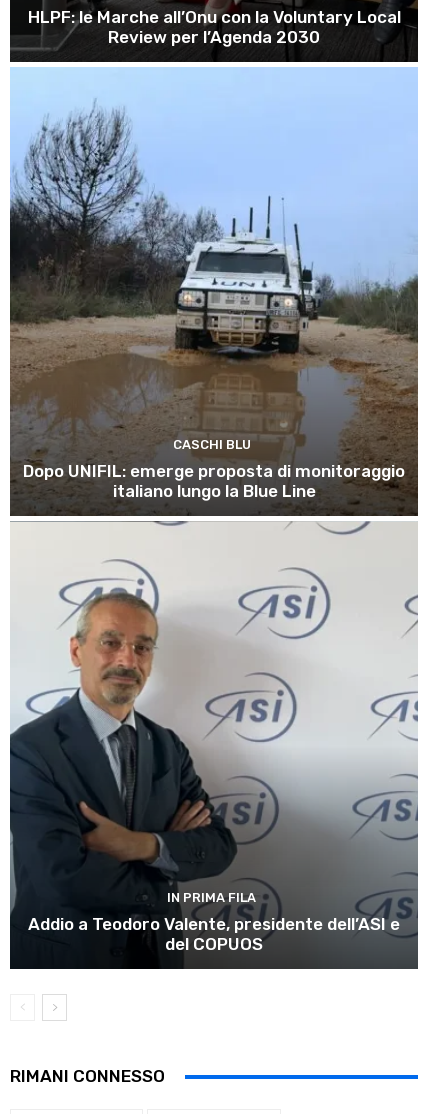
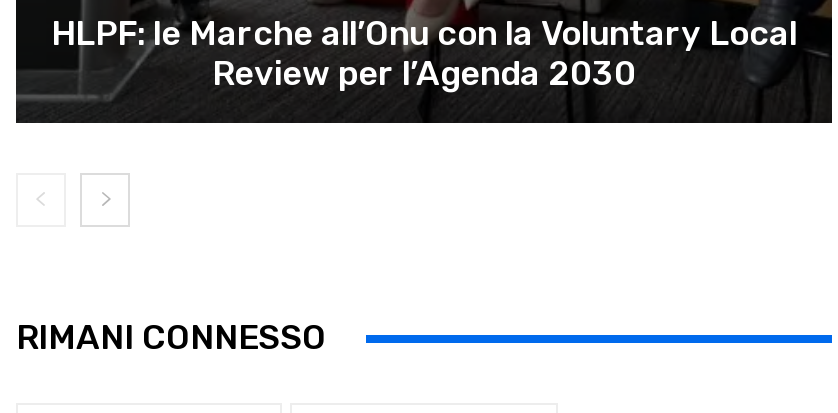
[9,61,419,501] [image] | CASCHI BLU | Dopo UNIFIL: emerge proposta di monitoraggio | italiano lungo la Blue Line -> none
[9,488,419,969] [image] | IN PRIMA FILA | Addio a Teodoro Valente, presidente dell’ASI e | del COPUOS -> none

